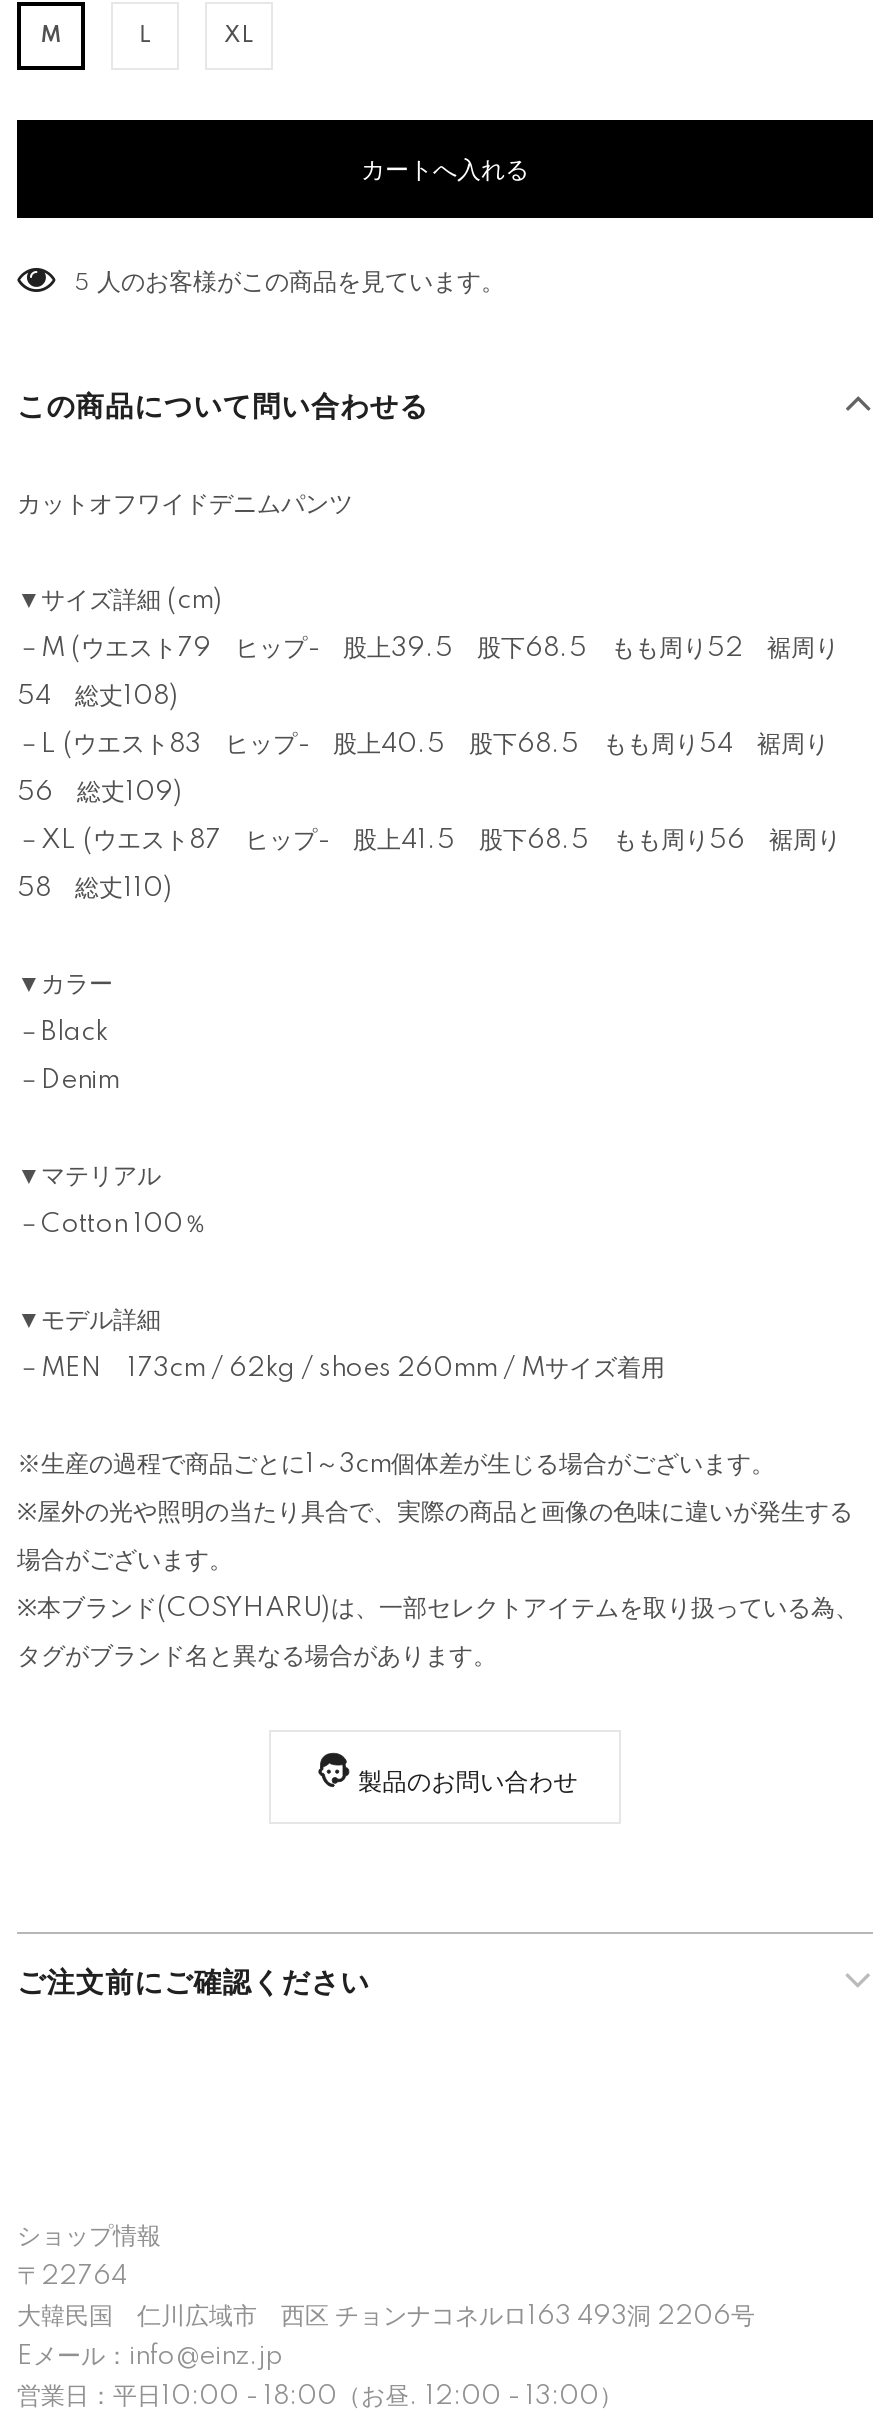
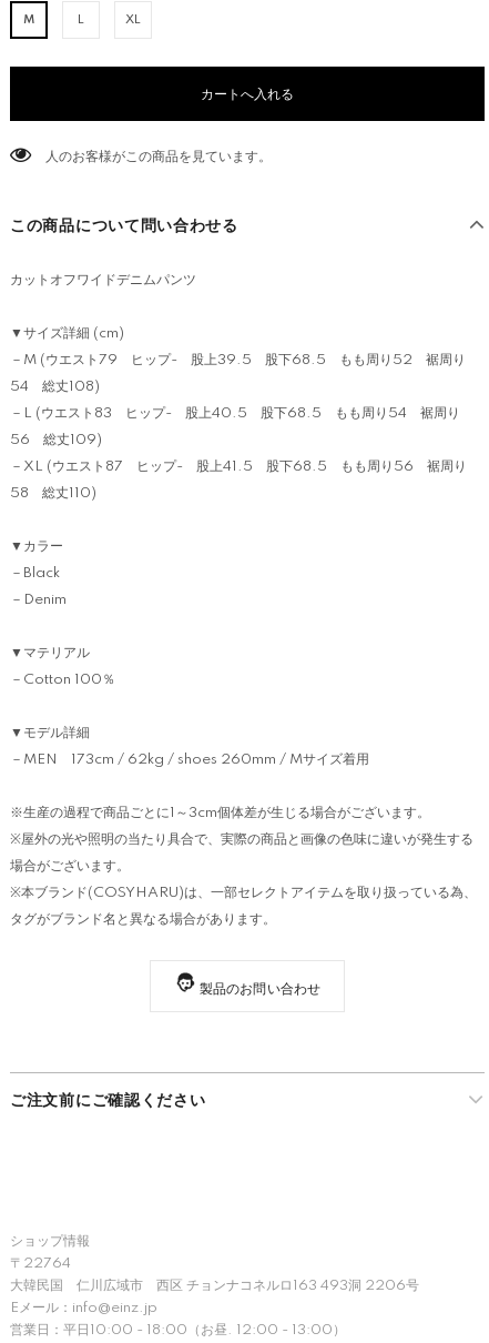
[75,269,505,295] 5 人のお客様がこの商品を見ています。 -> [45,150,272,164] 人のお客様がこの商品を見ています。

